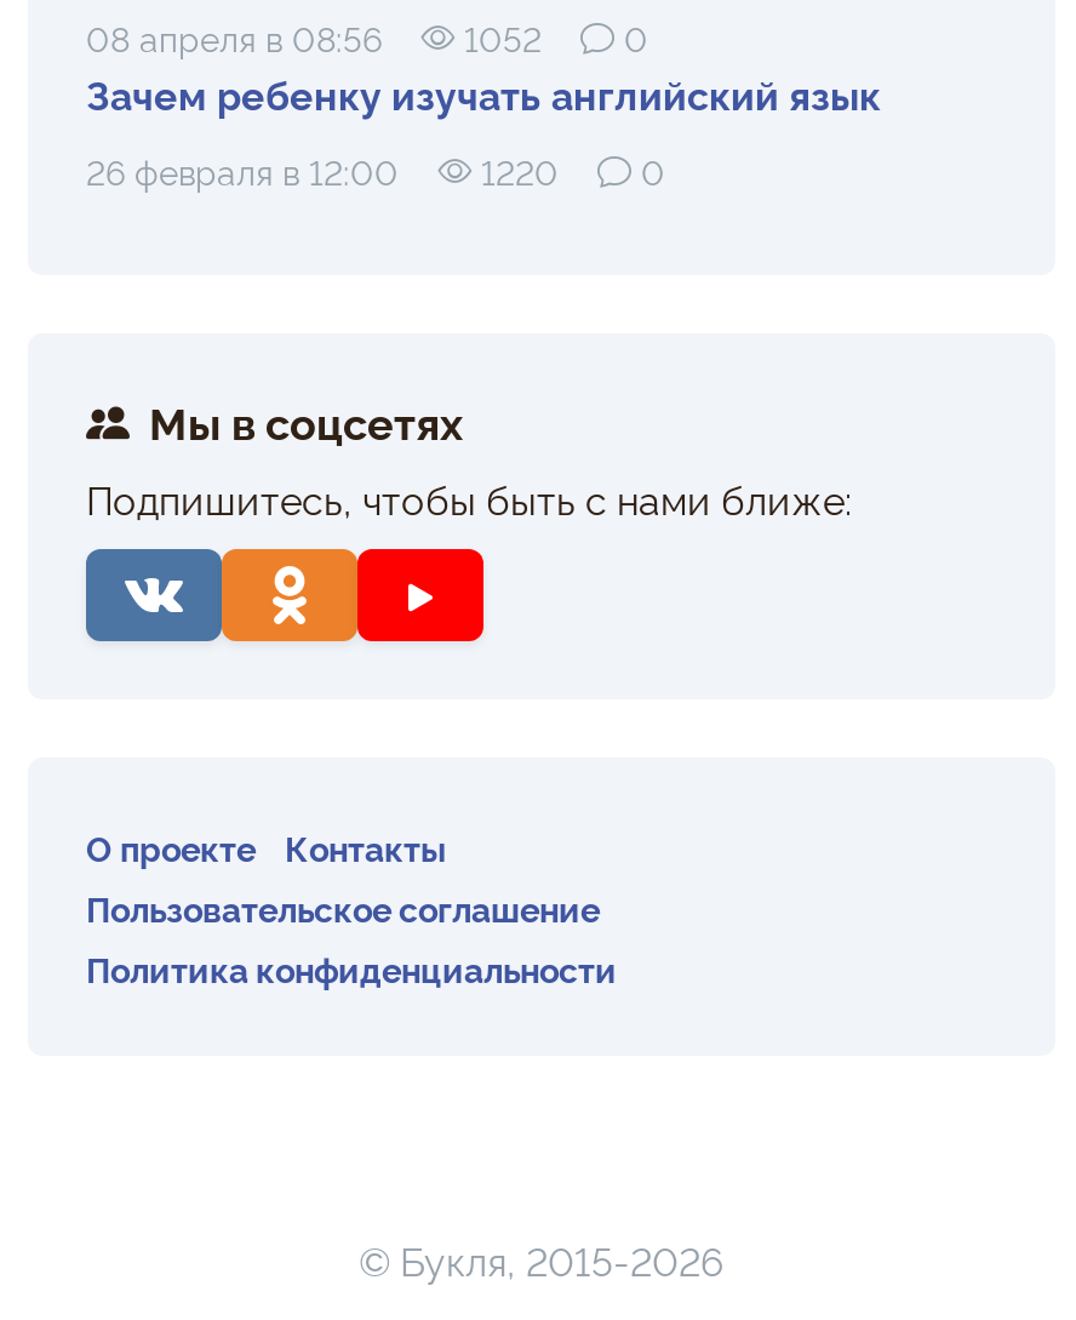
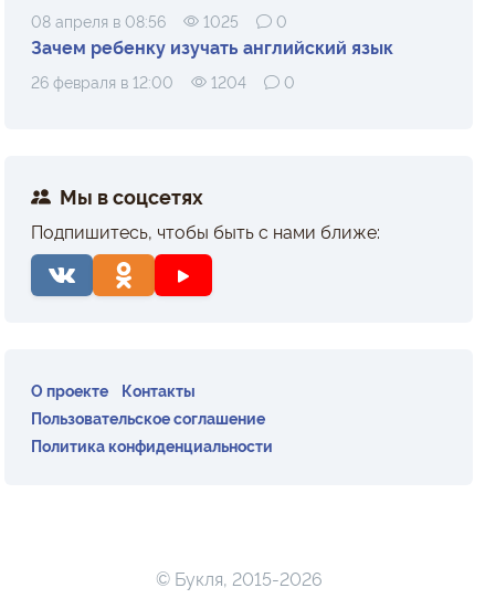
[464,12,542,58] 1052 -> [203,9,239,30] 1025
[481,145,559,192] 1220 -> [211,70,246,91] 1204

